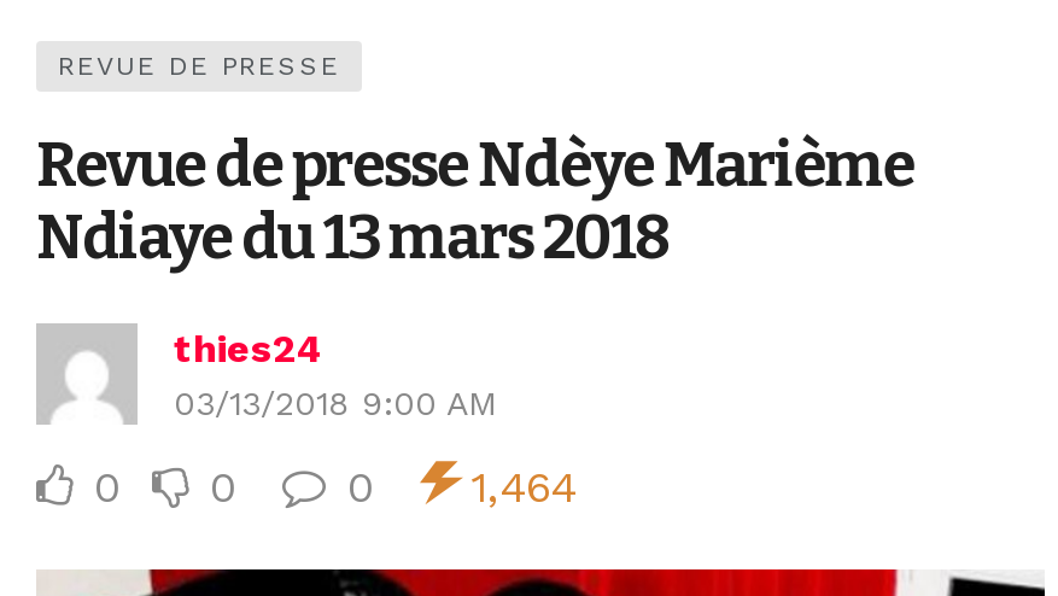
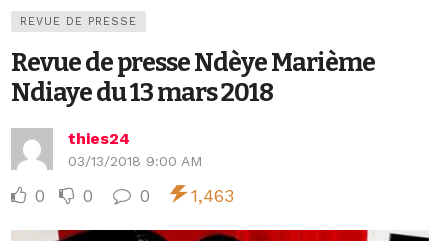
[470,462,577,513] 1,464 -> [191,185,234,206] 1,463

